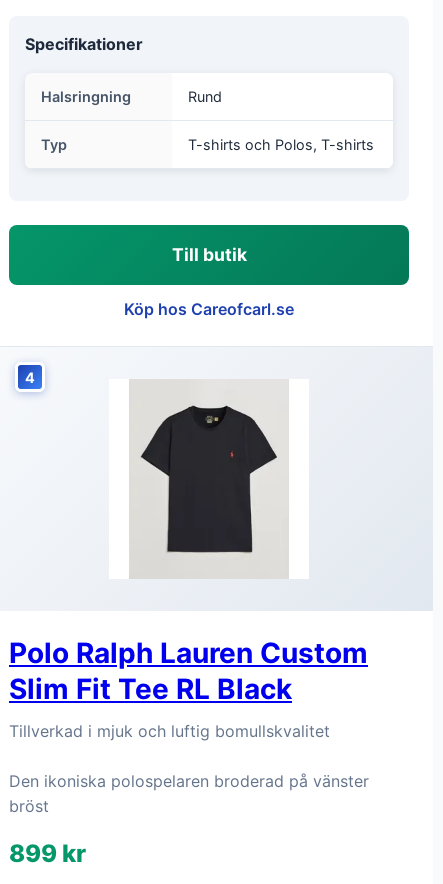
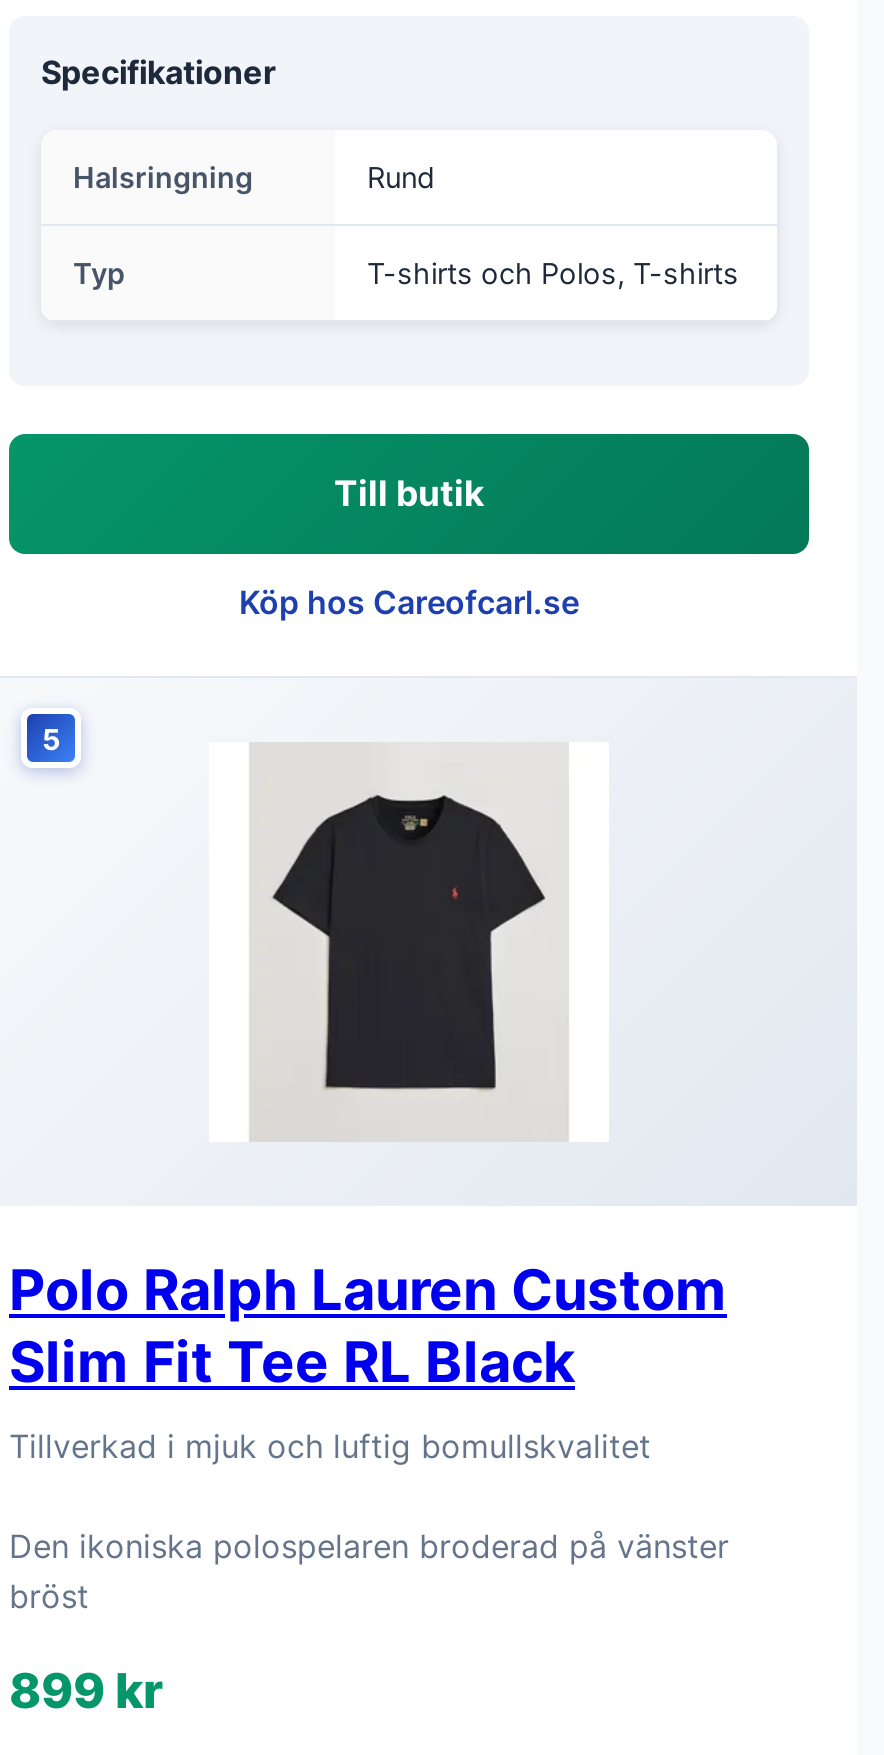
[25,368,35,385] 4 -> [42,721,60,755] 5

